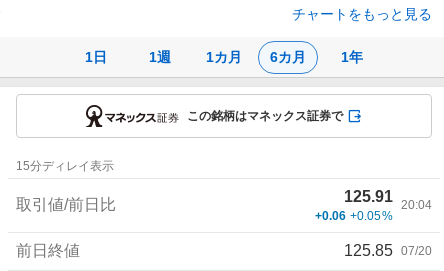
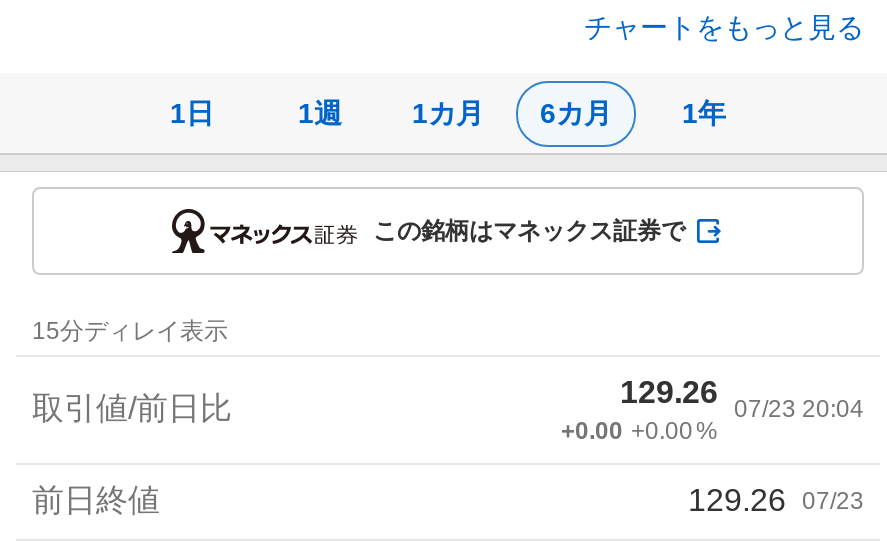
[314,188,393,223] 125.91 | +0.06 +0.05 % -> [561,374,718,444] 129.26 | +0.00 +0.00 %
[401,198,432,212] 20:04 -> [734,394,864,422] 07/23 20:04
[344,242,432,259] 125.85 07/20 -> [688,482,864,516] 129.26 07/23

